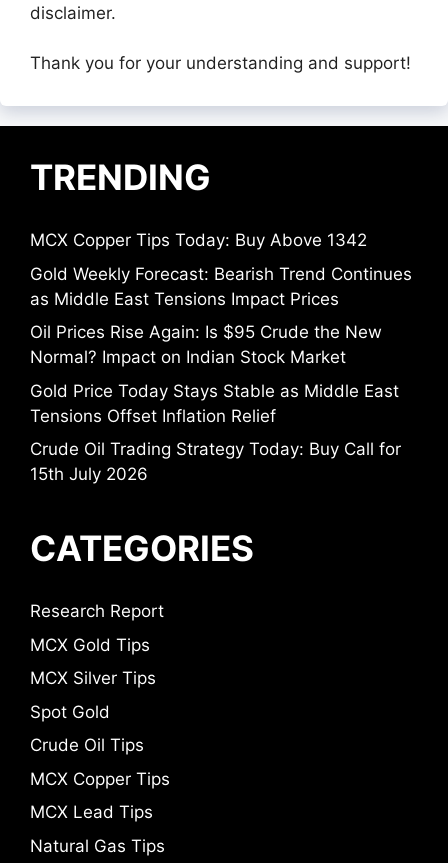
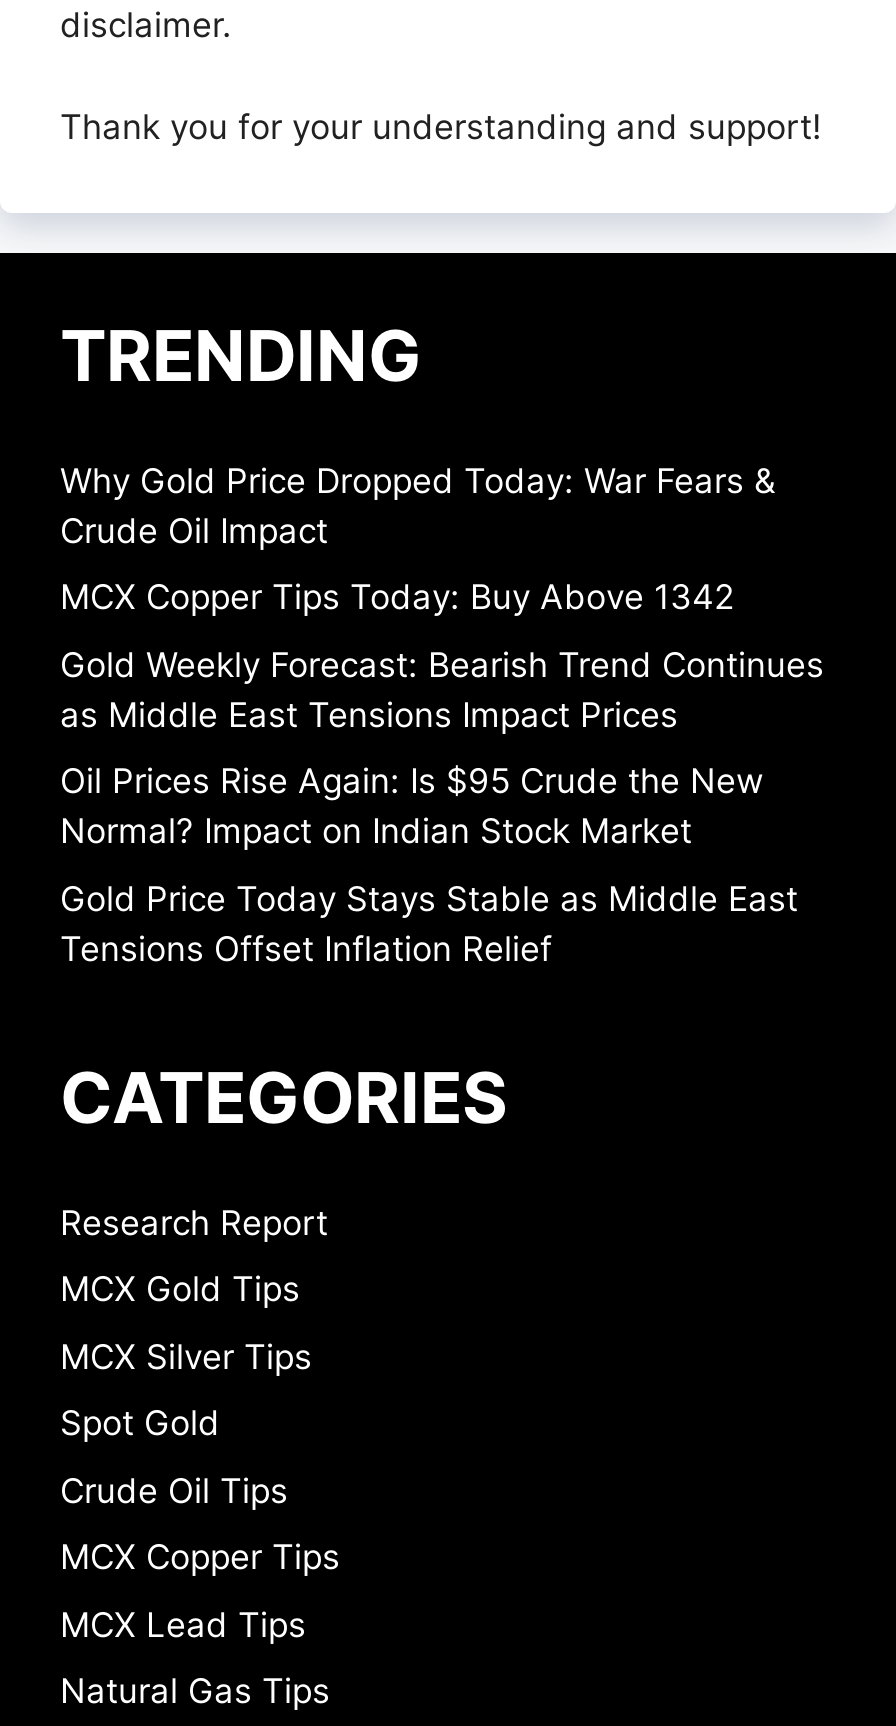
none -> [60,460,776,550] Why Gold Price Dropped Today: War Fears & | Crude Oil Impact
moved [30,230,412,426] -> [60,577,824,968]: MCX Copper Tips Today: Buy Above 1342 | Gold Weekly Forecast: Bearish Trend Continues | as Middle East Tensions Impact Prices | Oil Prices Rise Again: Is $95 Crude the New | Normal? Impact on Indian Stock Market | Gold Price Today Stays Stable as Middle East | Tensions Offset Inflation Relief
[30,439,401,484] Crude Oil Trading Strategy Today: Buy Call for | 15th July 2026 -> none

